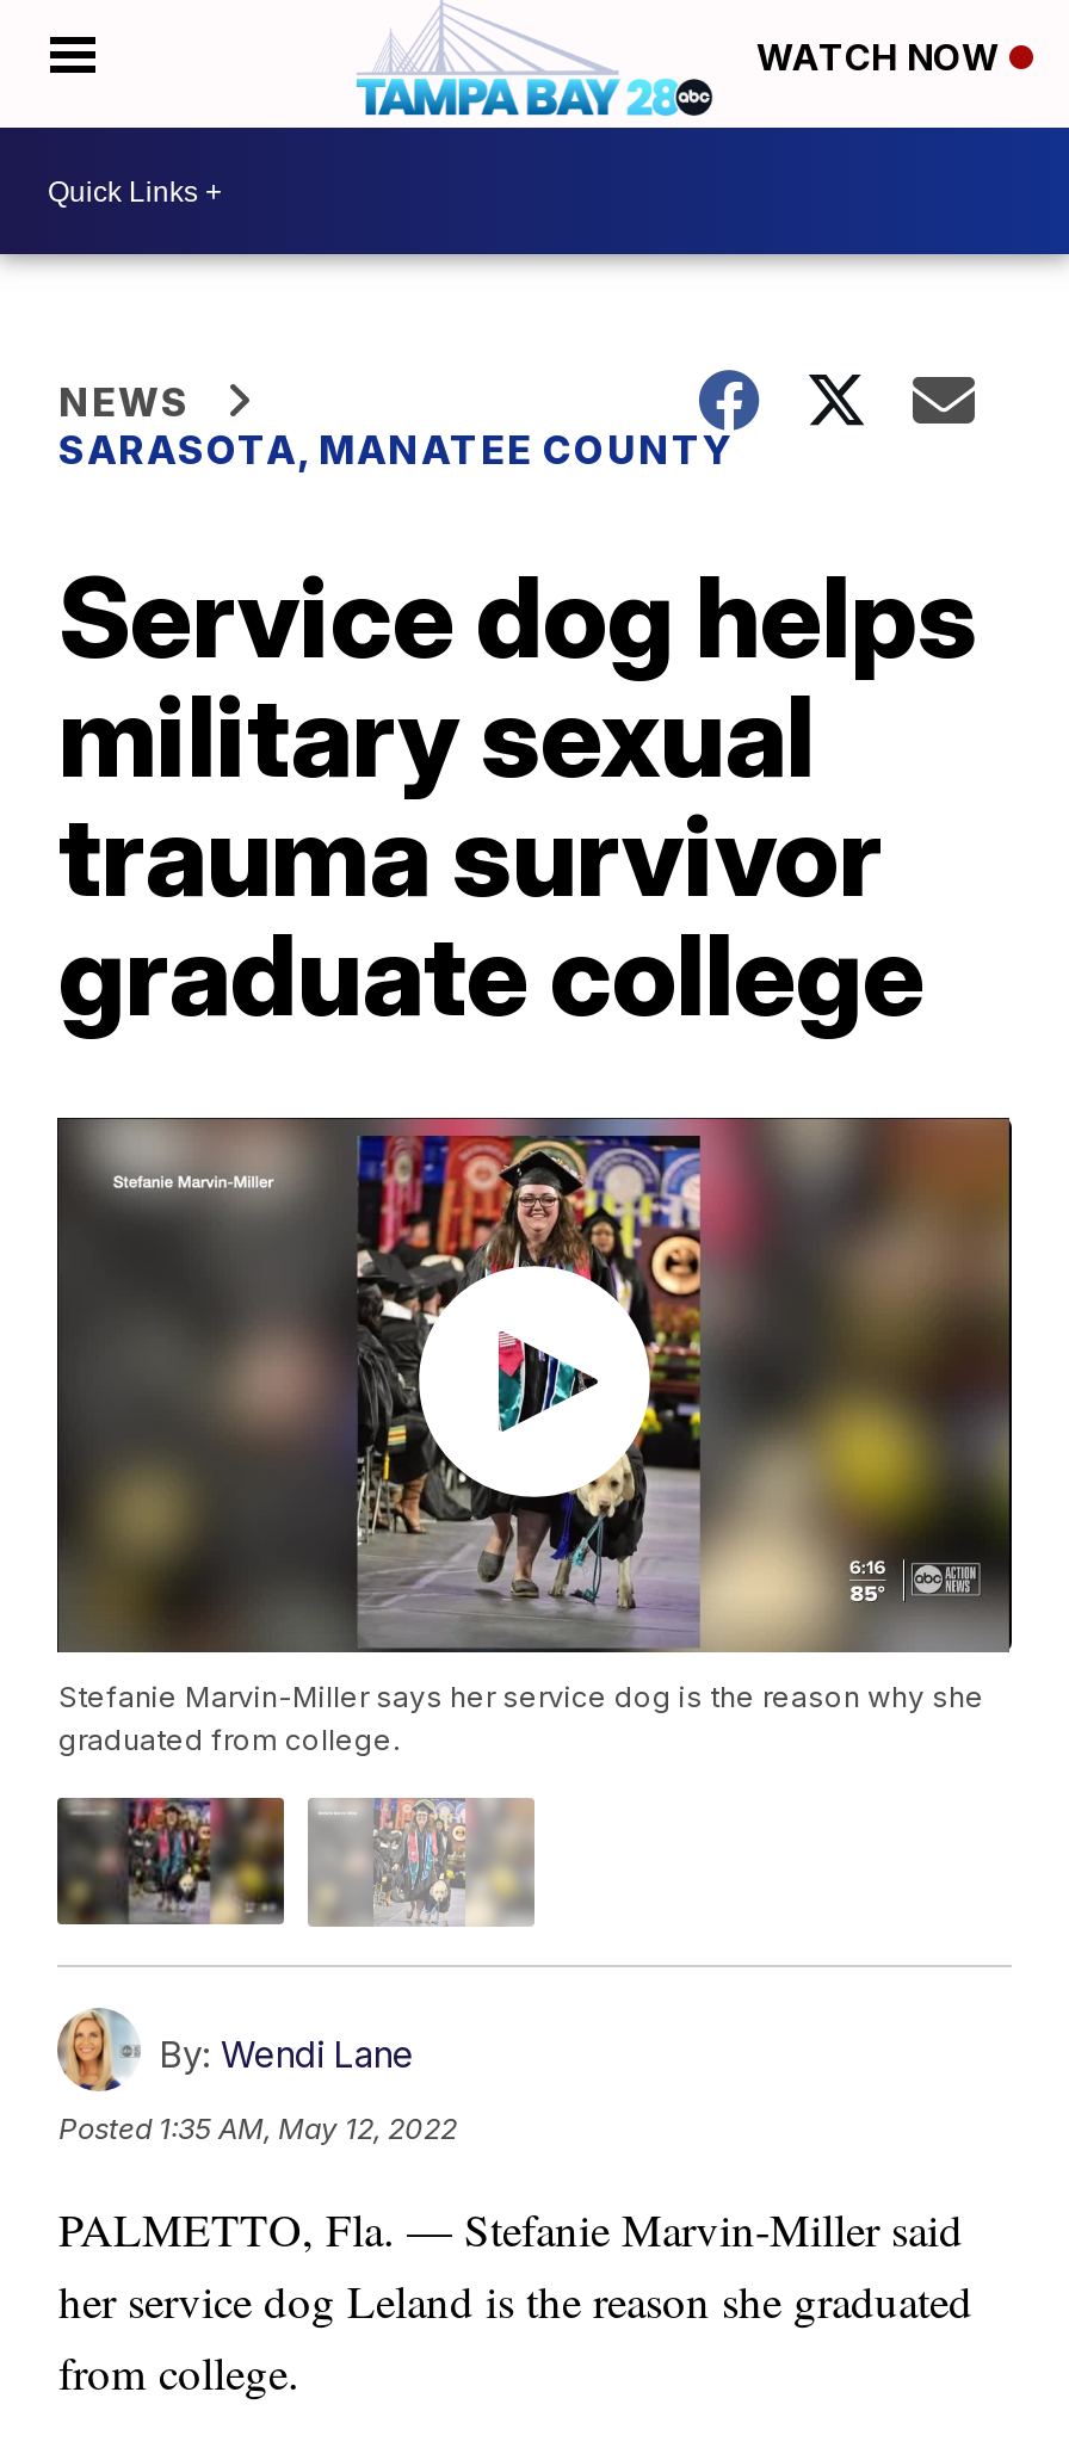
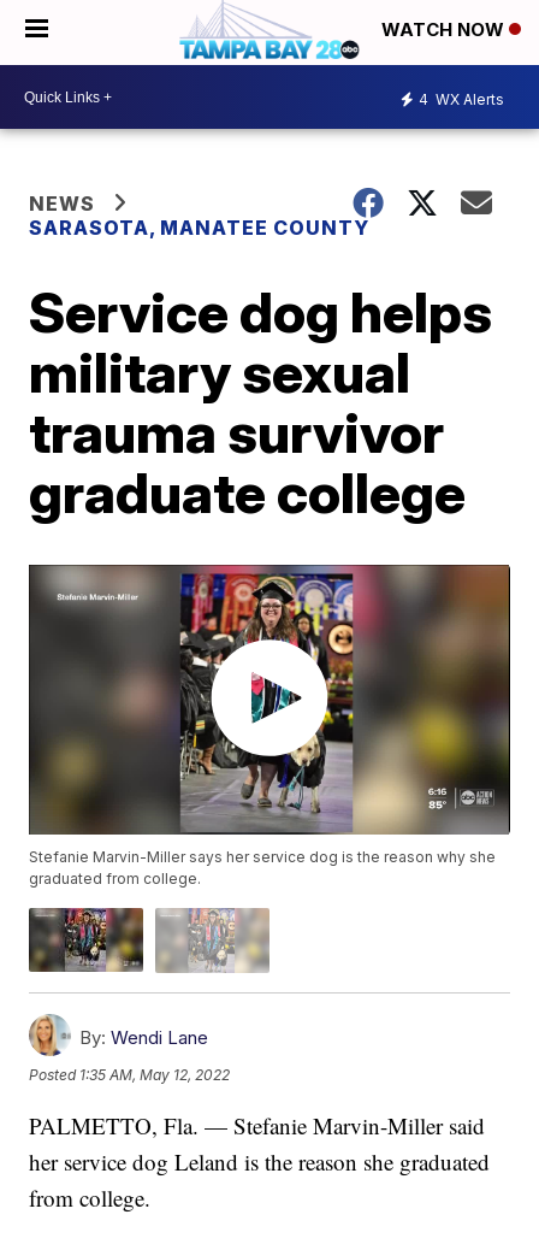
none -> [419,90,504,108] 4 WX Alerts

